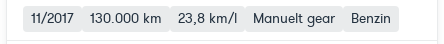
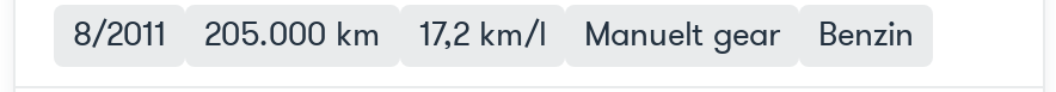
[31,9,237,28] 11/2017 | 130.000 km | 23,8 km/l -> [73,12,546,57] 8/2011 | 205.000 km | 17,2 km/l

